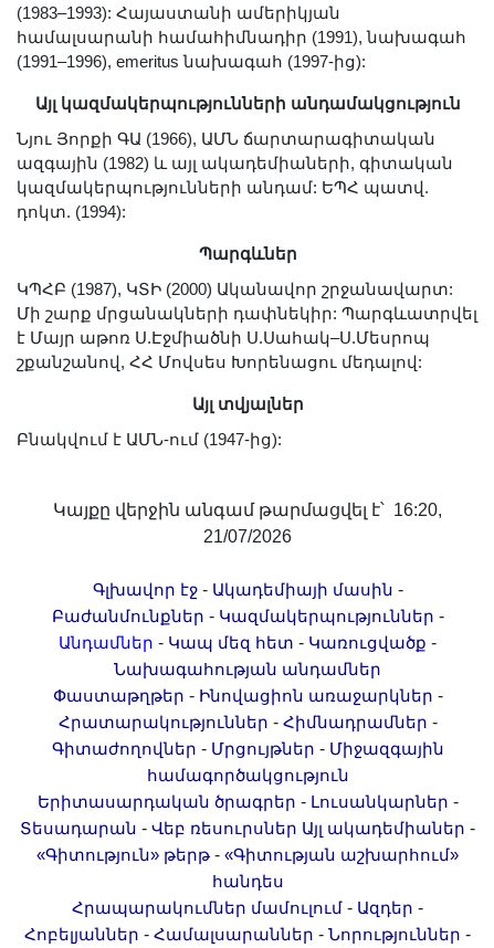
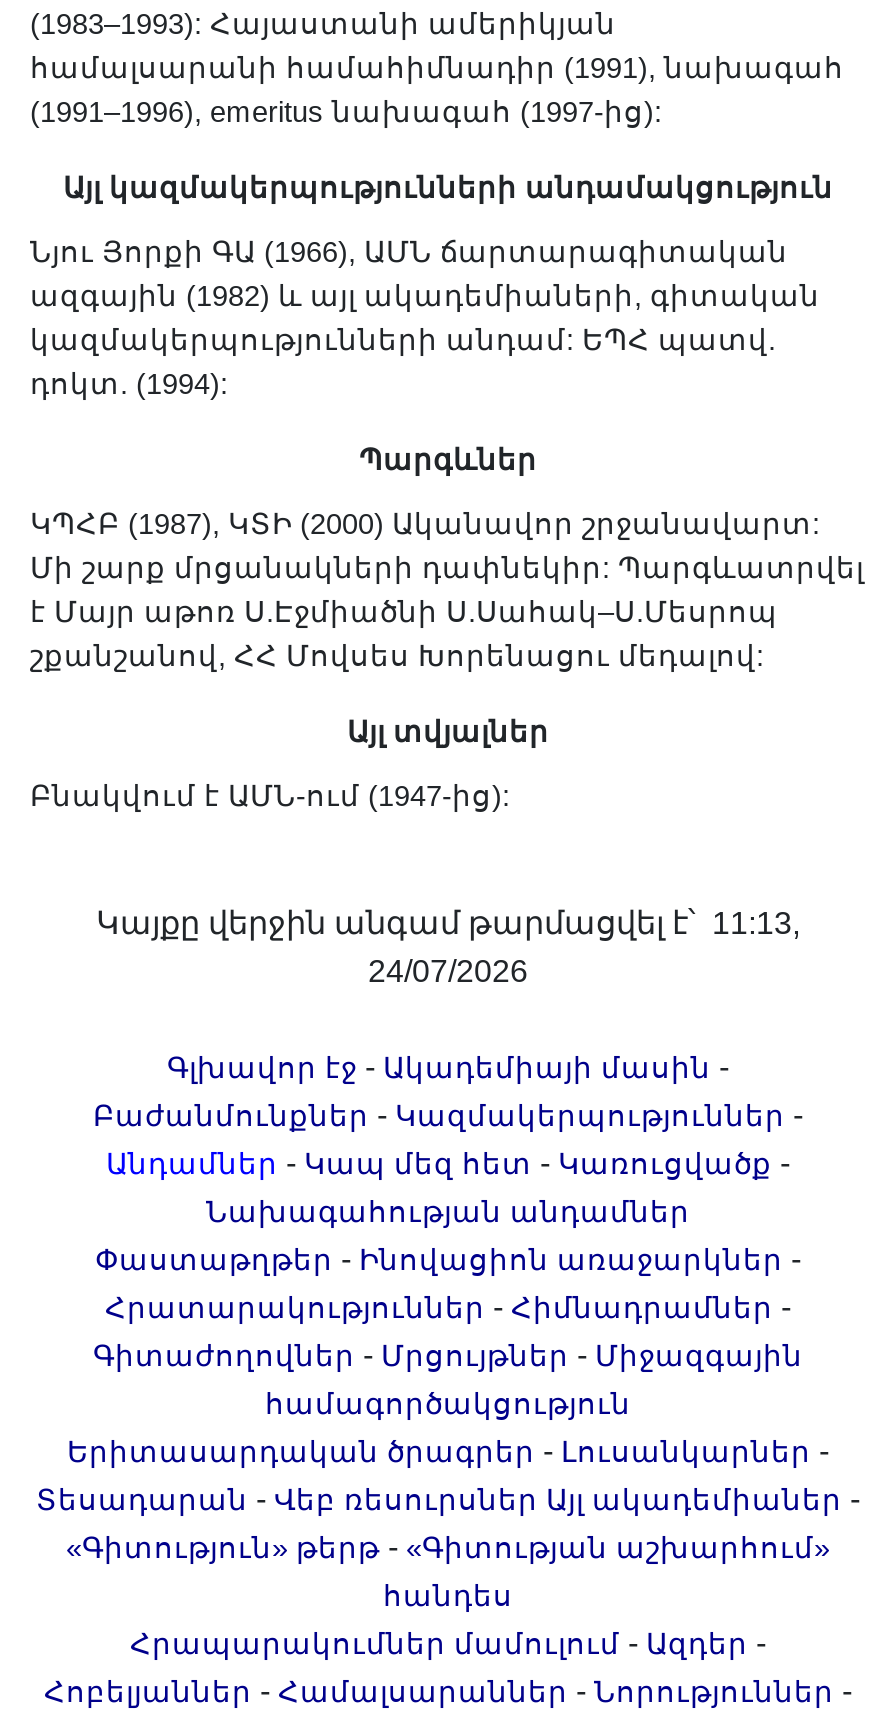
[53,501,442,519] Կայքը վերջին անգամ թարմացվել է՝ 16:20, -> [96,906,800,940] Կայքը վերջին անգամ թարմացվել է՝ 11:13,
[203,527,292,546] 21/07/2026 -> [368,954,528,988] 24/07/2026

